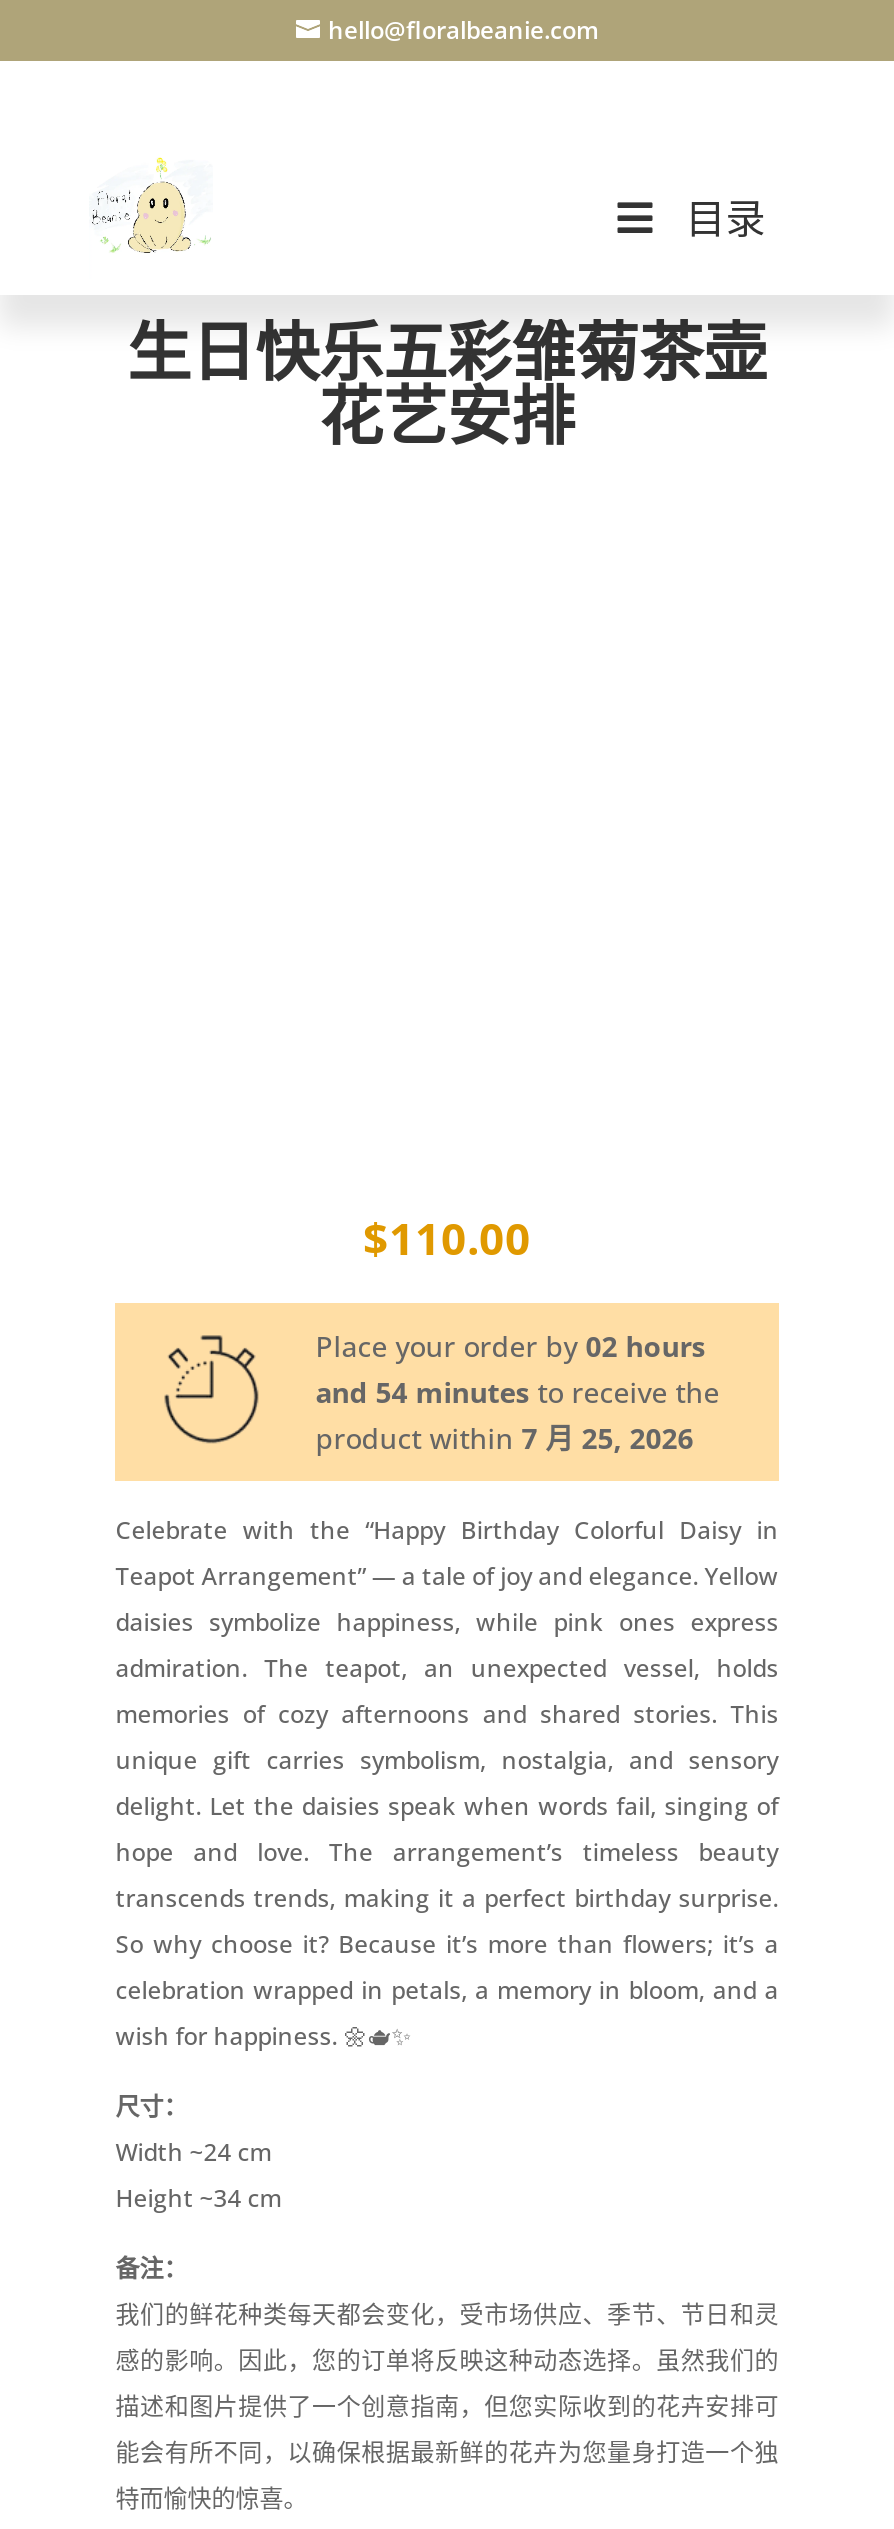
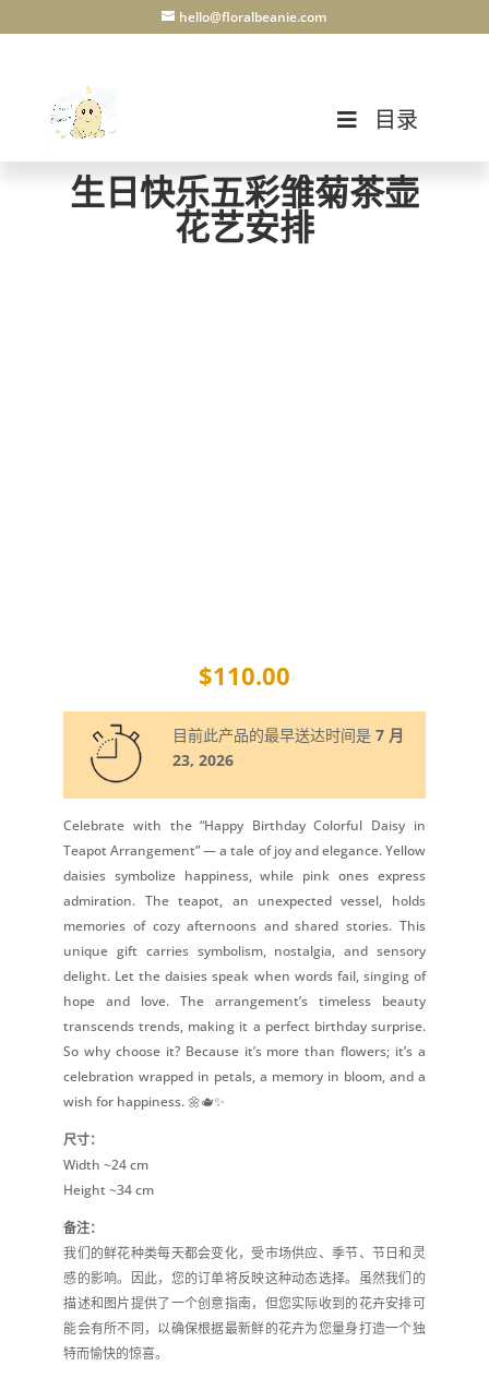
[315,1326,719,1456] Place your order by 02 hours | and 54 minutes to receive the | product within 7 月 25, 2026 -> [173,724,404,770] 目前此产品的最早送达时间是7 月 | 23, 2026

